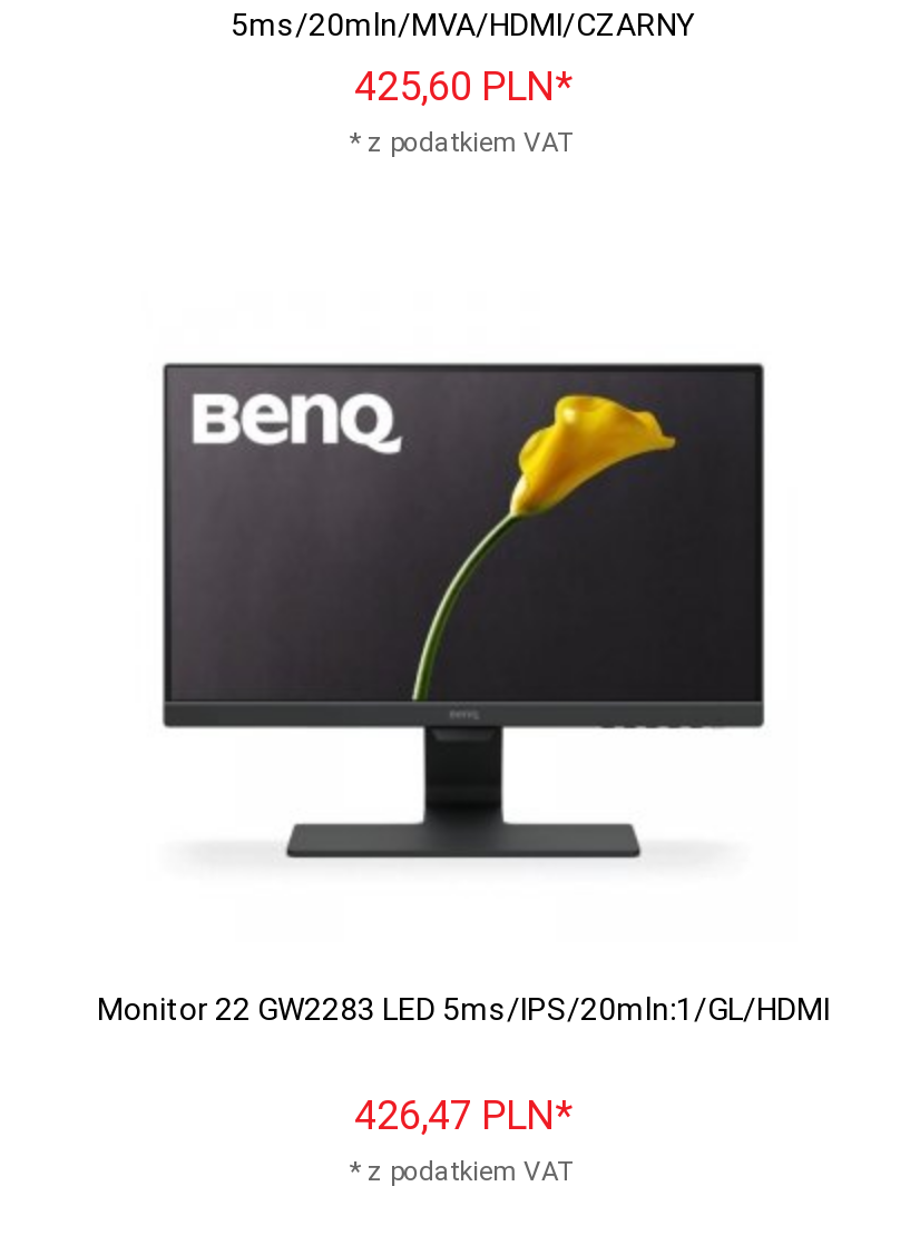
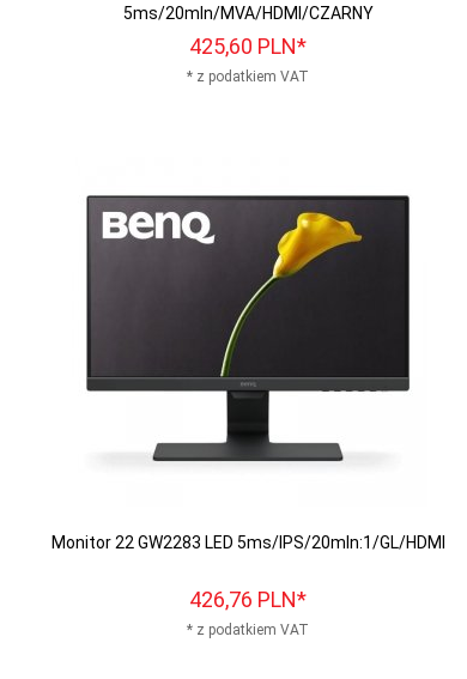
[354,1092,573,1139] 426,47 PLN* -> [189,587,307,613] 426,76 PLN*

